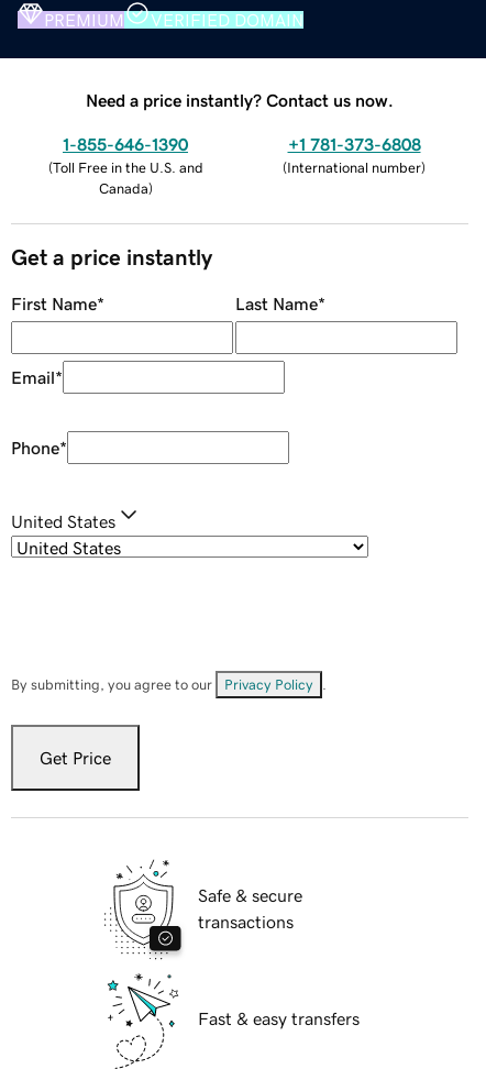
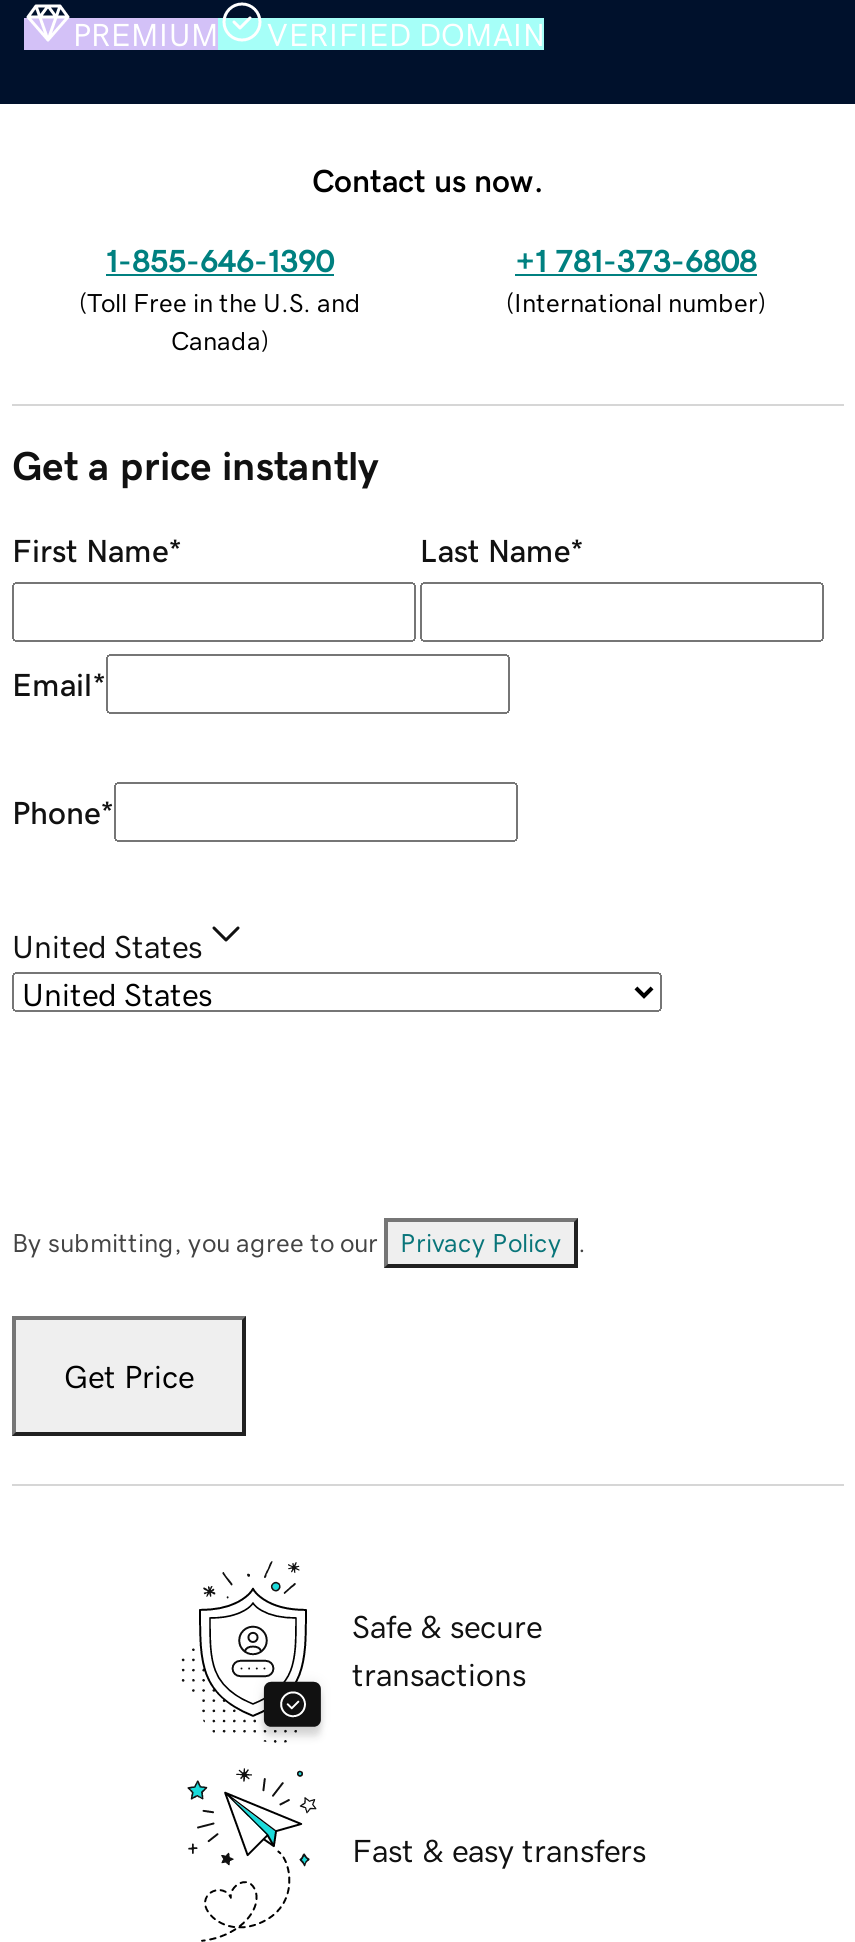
[86,91,394,108] Need a price instantly? Contact us now. -> [312,163,544,195] Contact us now.

